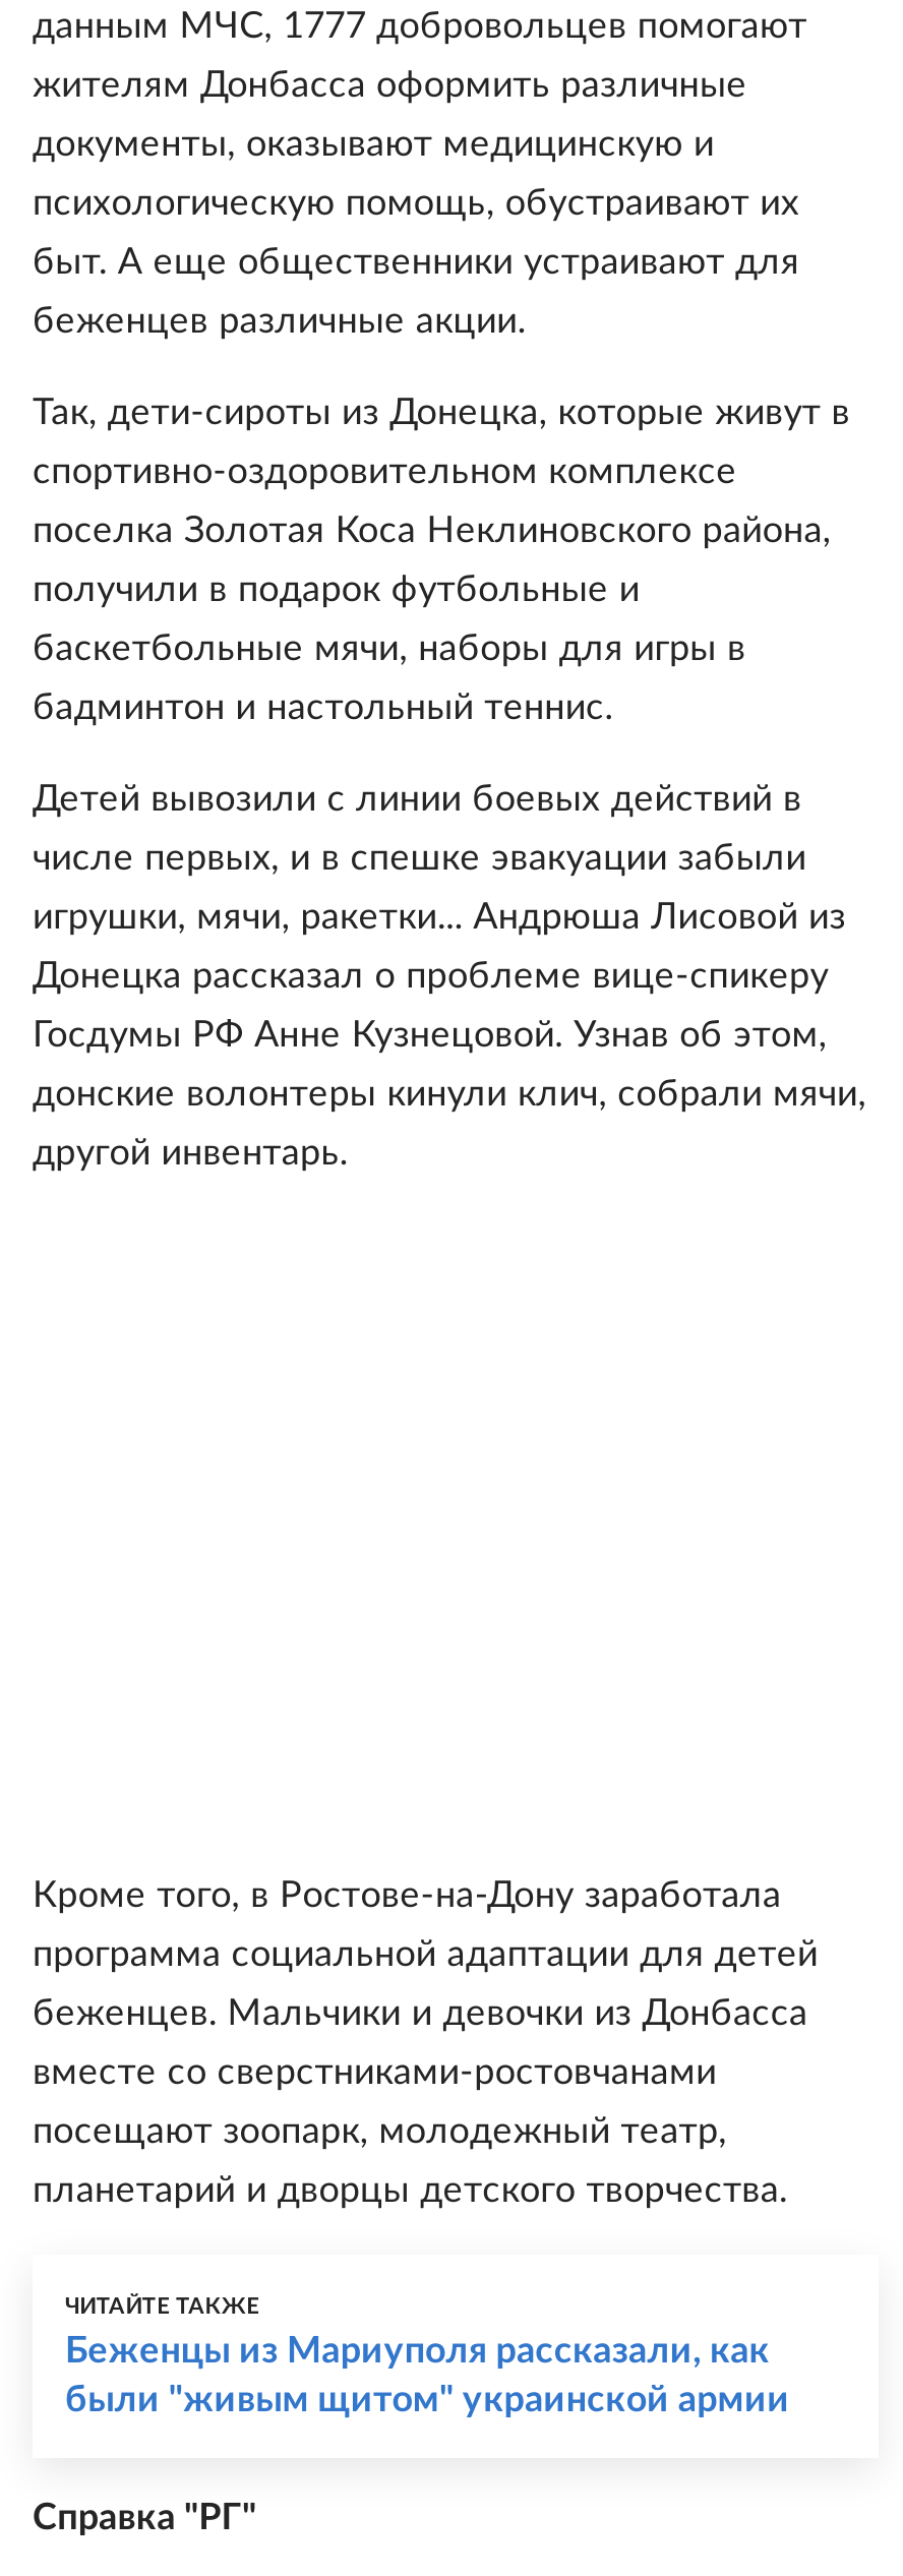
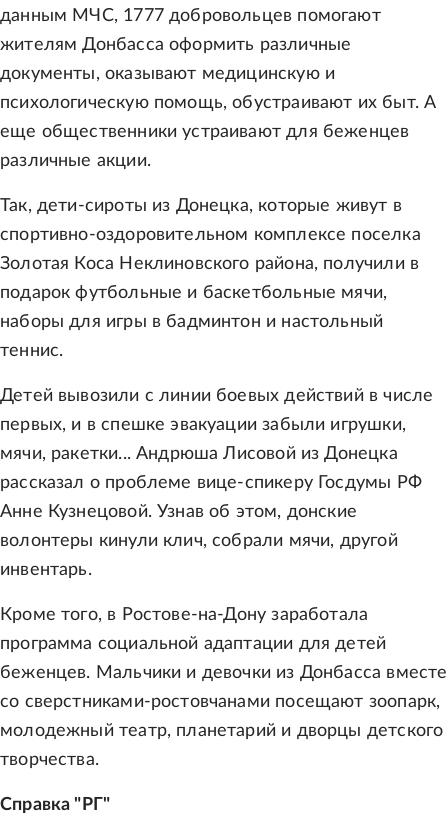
[33,1996,808,2419] беженцев. Мальчики и девочки из Донбасса | вместе со сверстниками-ростовчанами | посещают зоопарк, молодежный театр, | планетарий и дворцы детского творчества. | ЧИТАЙТЕ ТАКЖЕ | Беженцы из Мариуполя рассказали, как | были "живым щитом" украинской армии -> [0,664,447,769] беженцев. Мальчики и девочки из Донбасса вместе | со сверстниками-ростовчанами посещают зоопарк, | молодежный театр, планетарий и дворцы детского | творчества.

